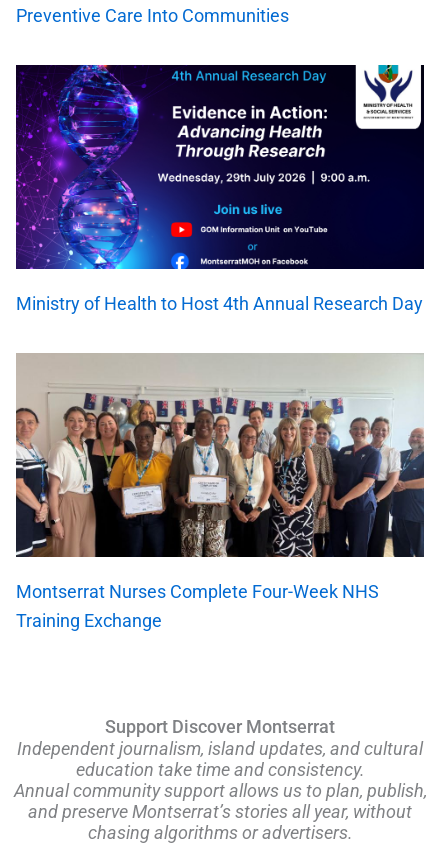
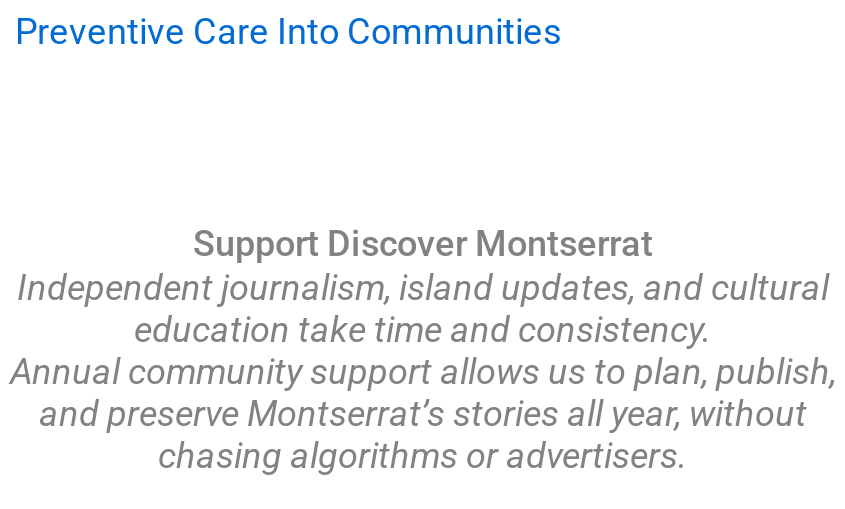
[15,64,425,313] [image] | Ministry of Health to Host 4th Annual Research Day -> none
[15,353,425,630] [image] | Montserrat Nurses Complete Four-Week NHS | Training Exchange -> none

